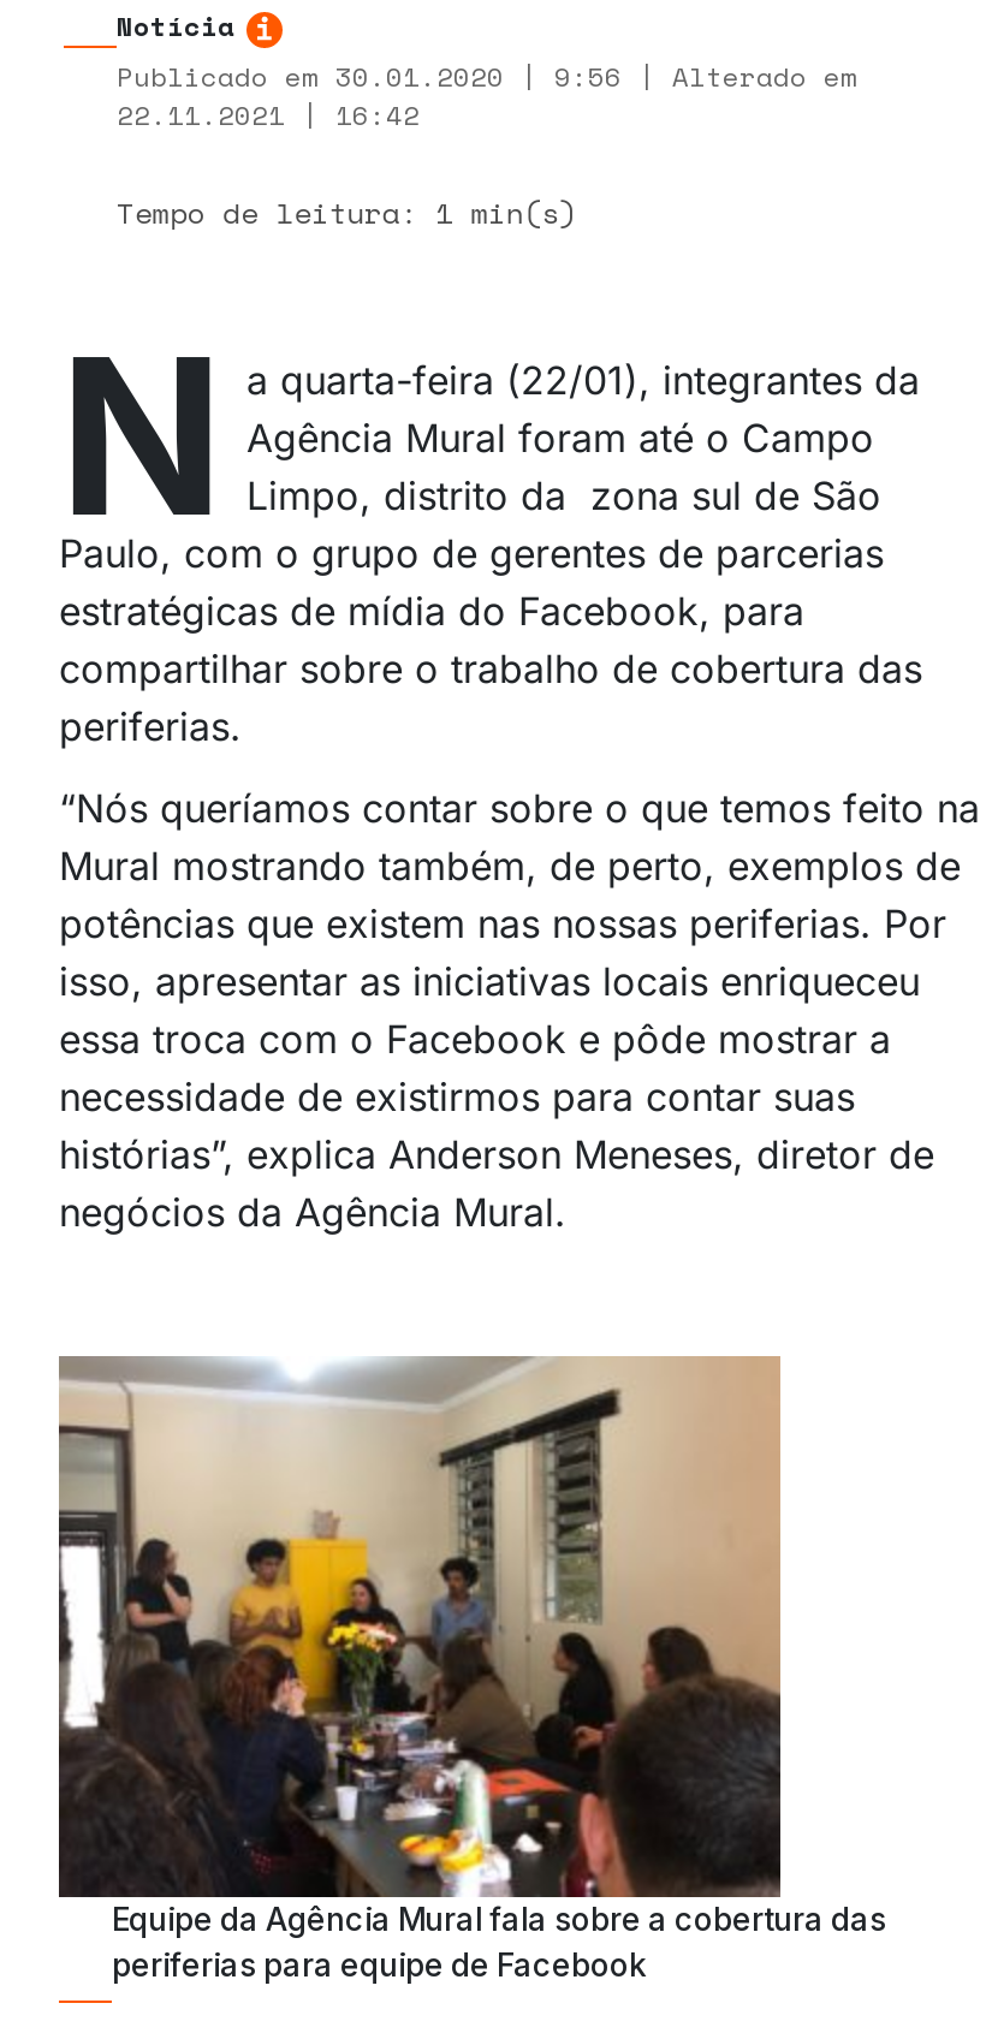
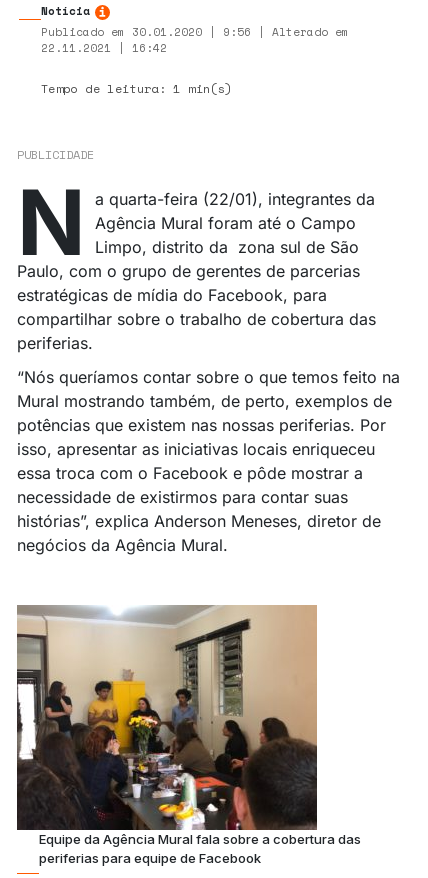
none -> [17,146,94,163] PUBLICIDADE

